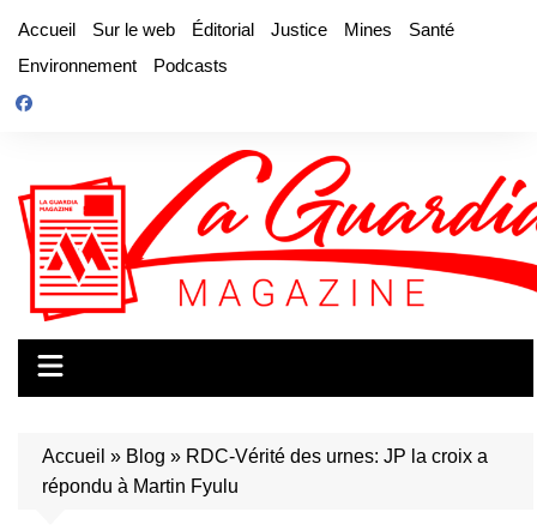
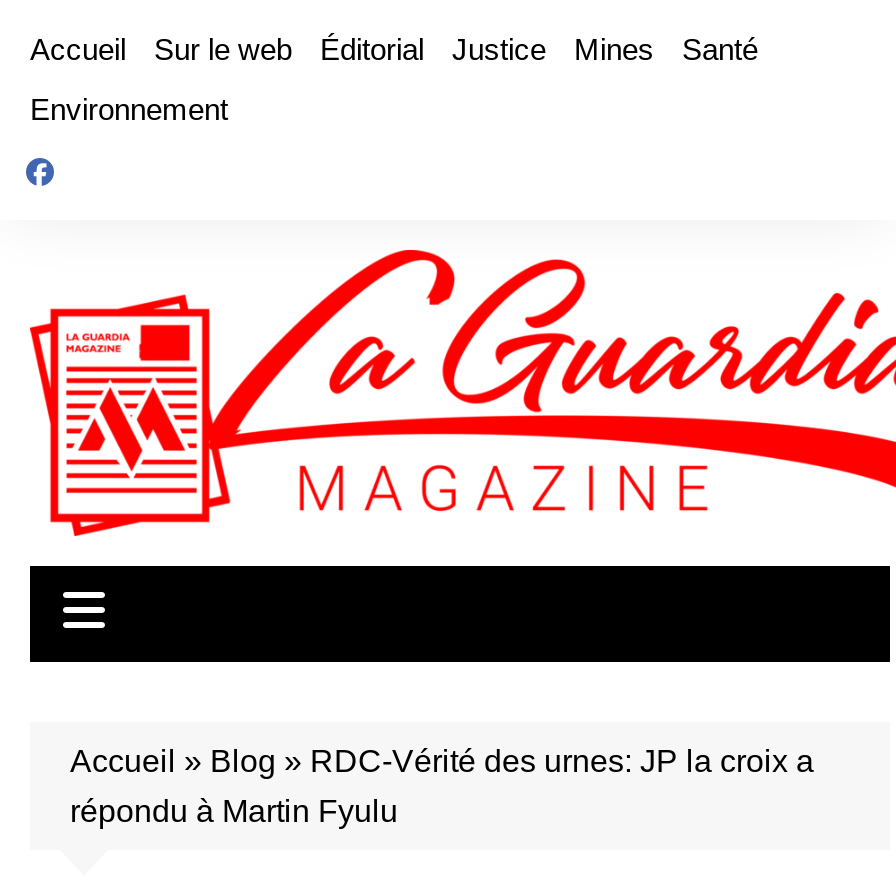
[153,55,228,76] Podcasts -> none

